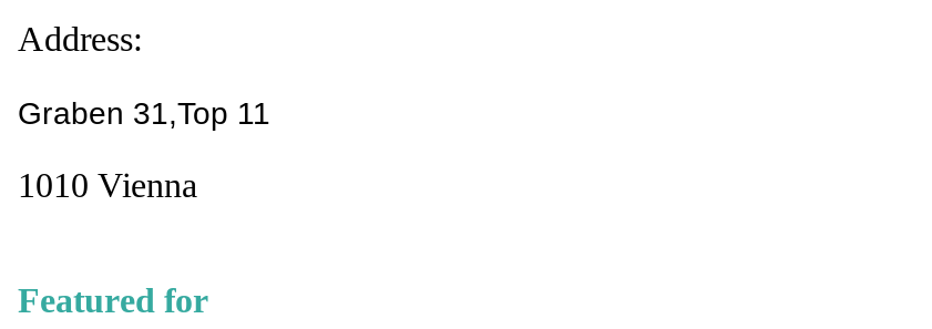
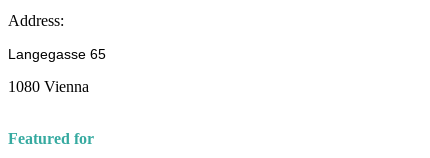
[18,96,270,131] Graben 31,Top 11 -> [8,46,106,62] Langegasse 65
[18,167,197,204] 1010 Vienna -> [8,78,89,95] 1080 Vienna

